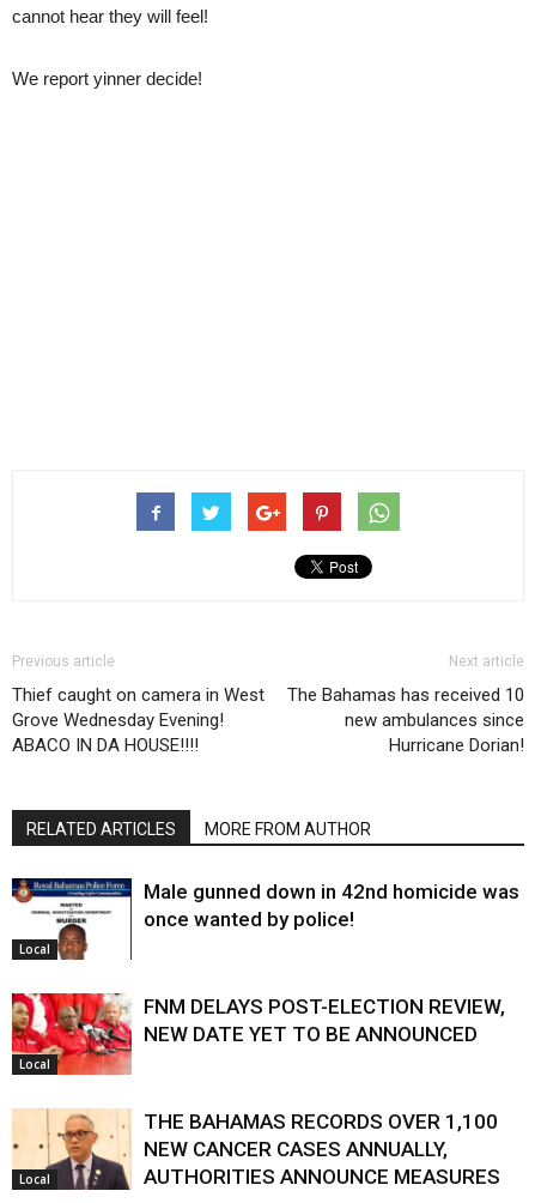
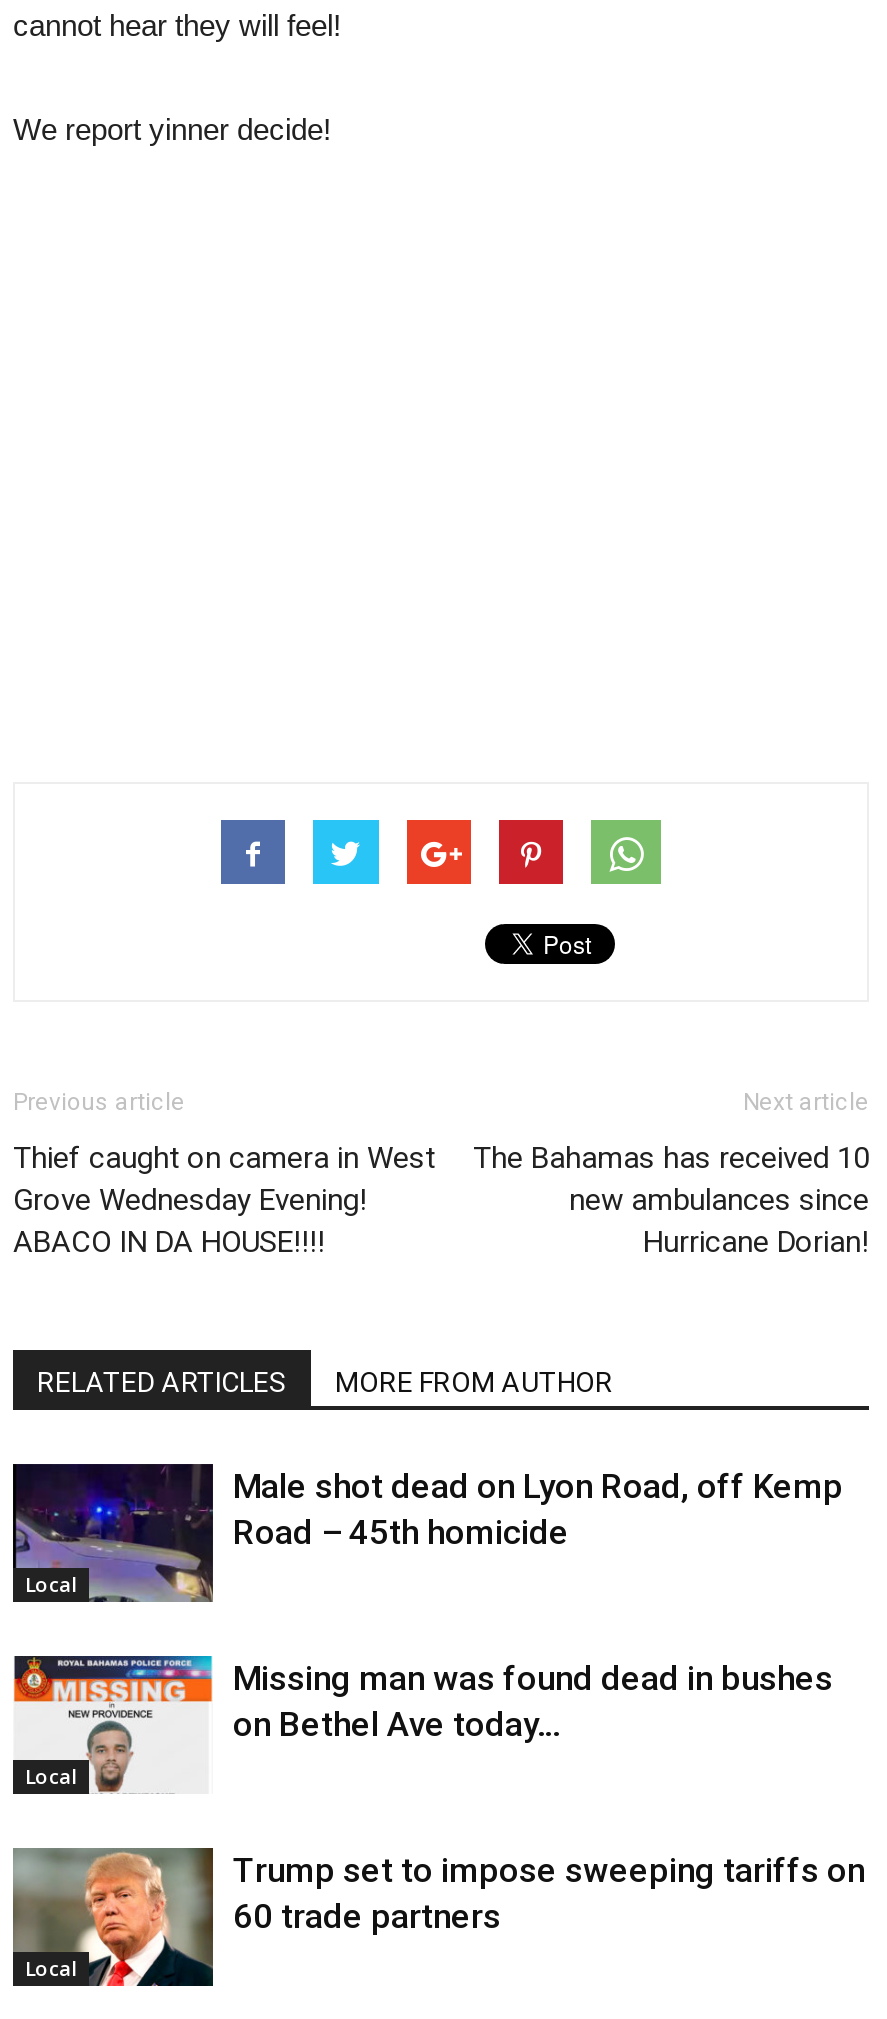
[11,878,519,960] [image] | Male gunned down in 42nd homicide was | once wanted by police! -> [11,1464,843,1604] [image] | Male shot dead on Lyon Road, off Kemp | Road – 45th homicide
[11,992,505,1076] [image] | FNM DELAYS POST-ELECTION REVIEW, | NEW DATE YET TO BE ANNOUNCED -> [13,1654,833,1794] [image] | Missing man was found dead in bushes | on Bethel Ave today…
[12,1107,500,1191] [image] | THE BAHAMAS RECORDS OVER 1,100 | NEW CANCER CASES ANNUALLY, | AUTHORITIES ANNOUNCE MEASURES -> [11,1846,865,1988] [image] | Trump set to impose sweeping tariffs on | 60 trade partners

